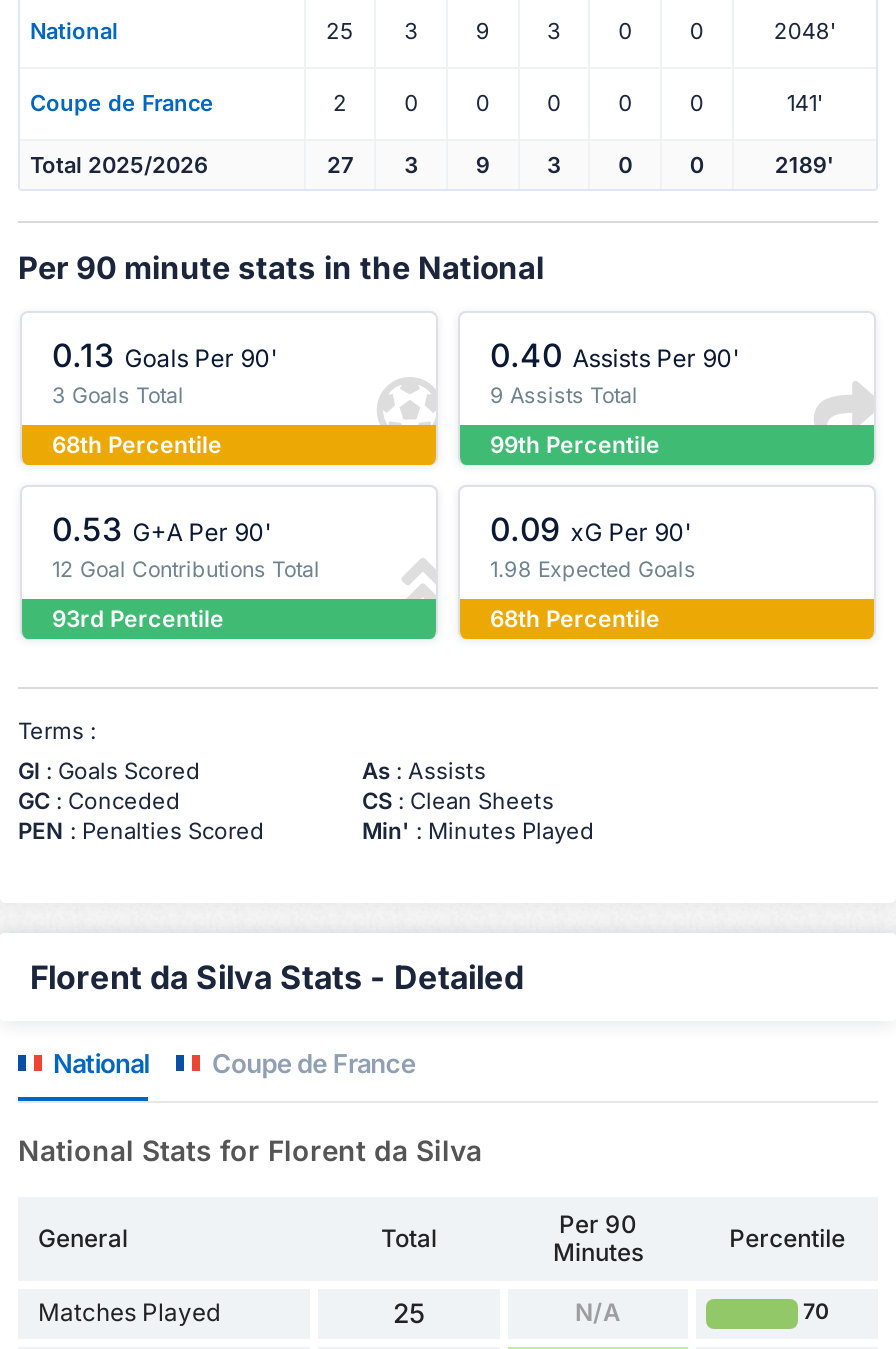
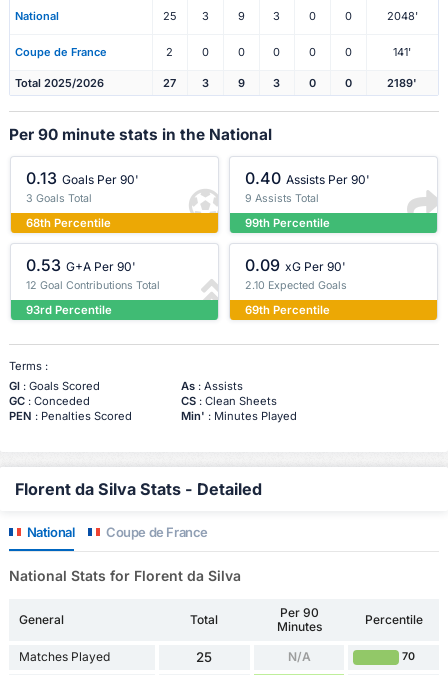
[490,557,696,583] 1.98 Expected Goals -> [245,279,347,292] 2.10 Expected Goals
[490,604,660,632] 68th Percentile -> [245,302,330,316] 69th Percentile

